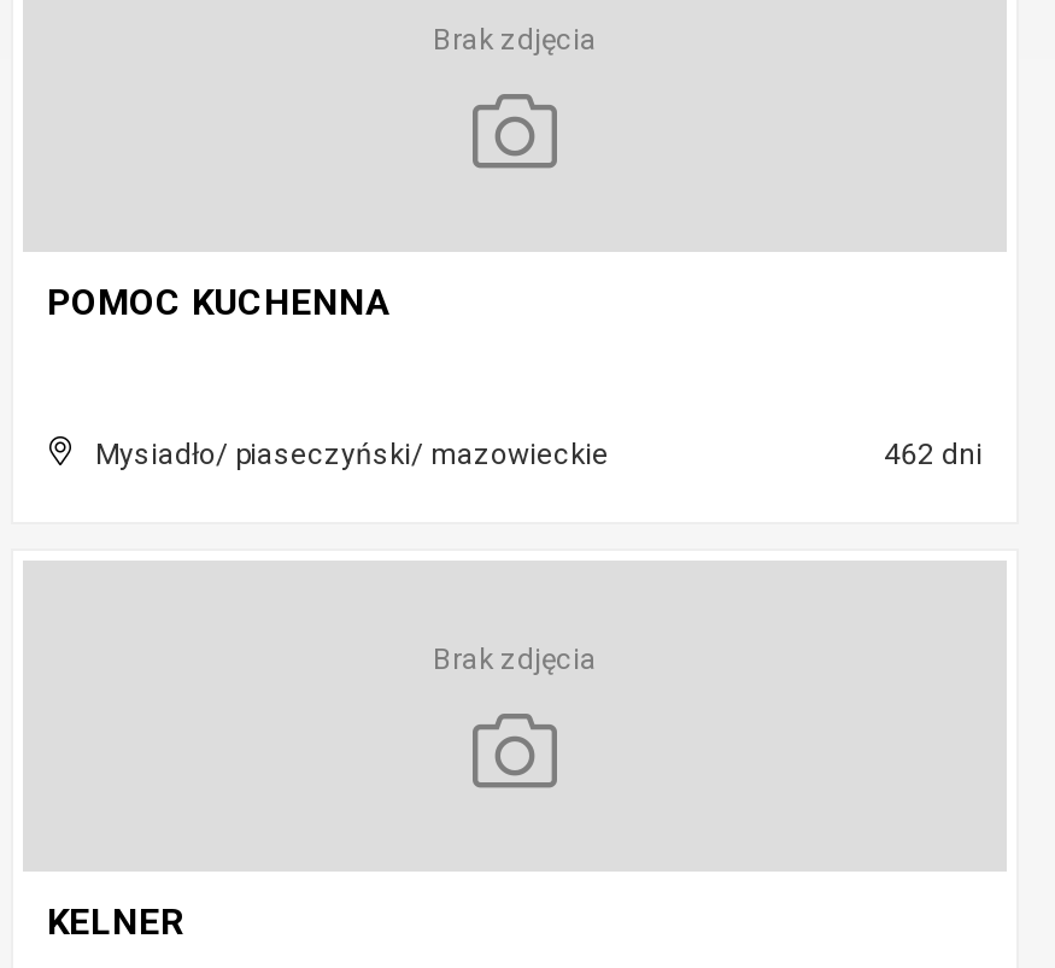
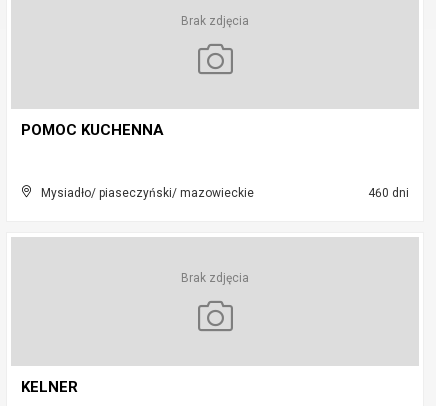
[877,438,983,471] 462 dni -> [365,186,409,200] 460 dni

